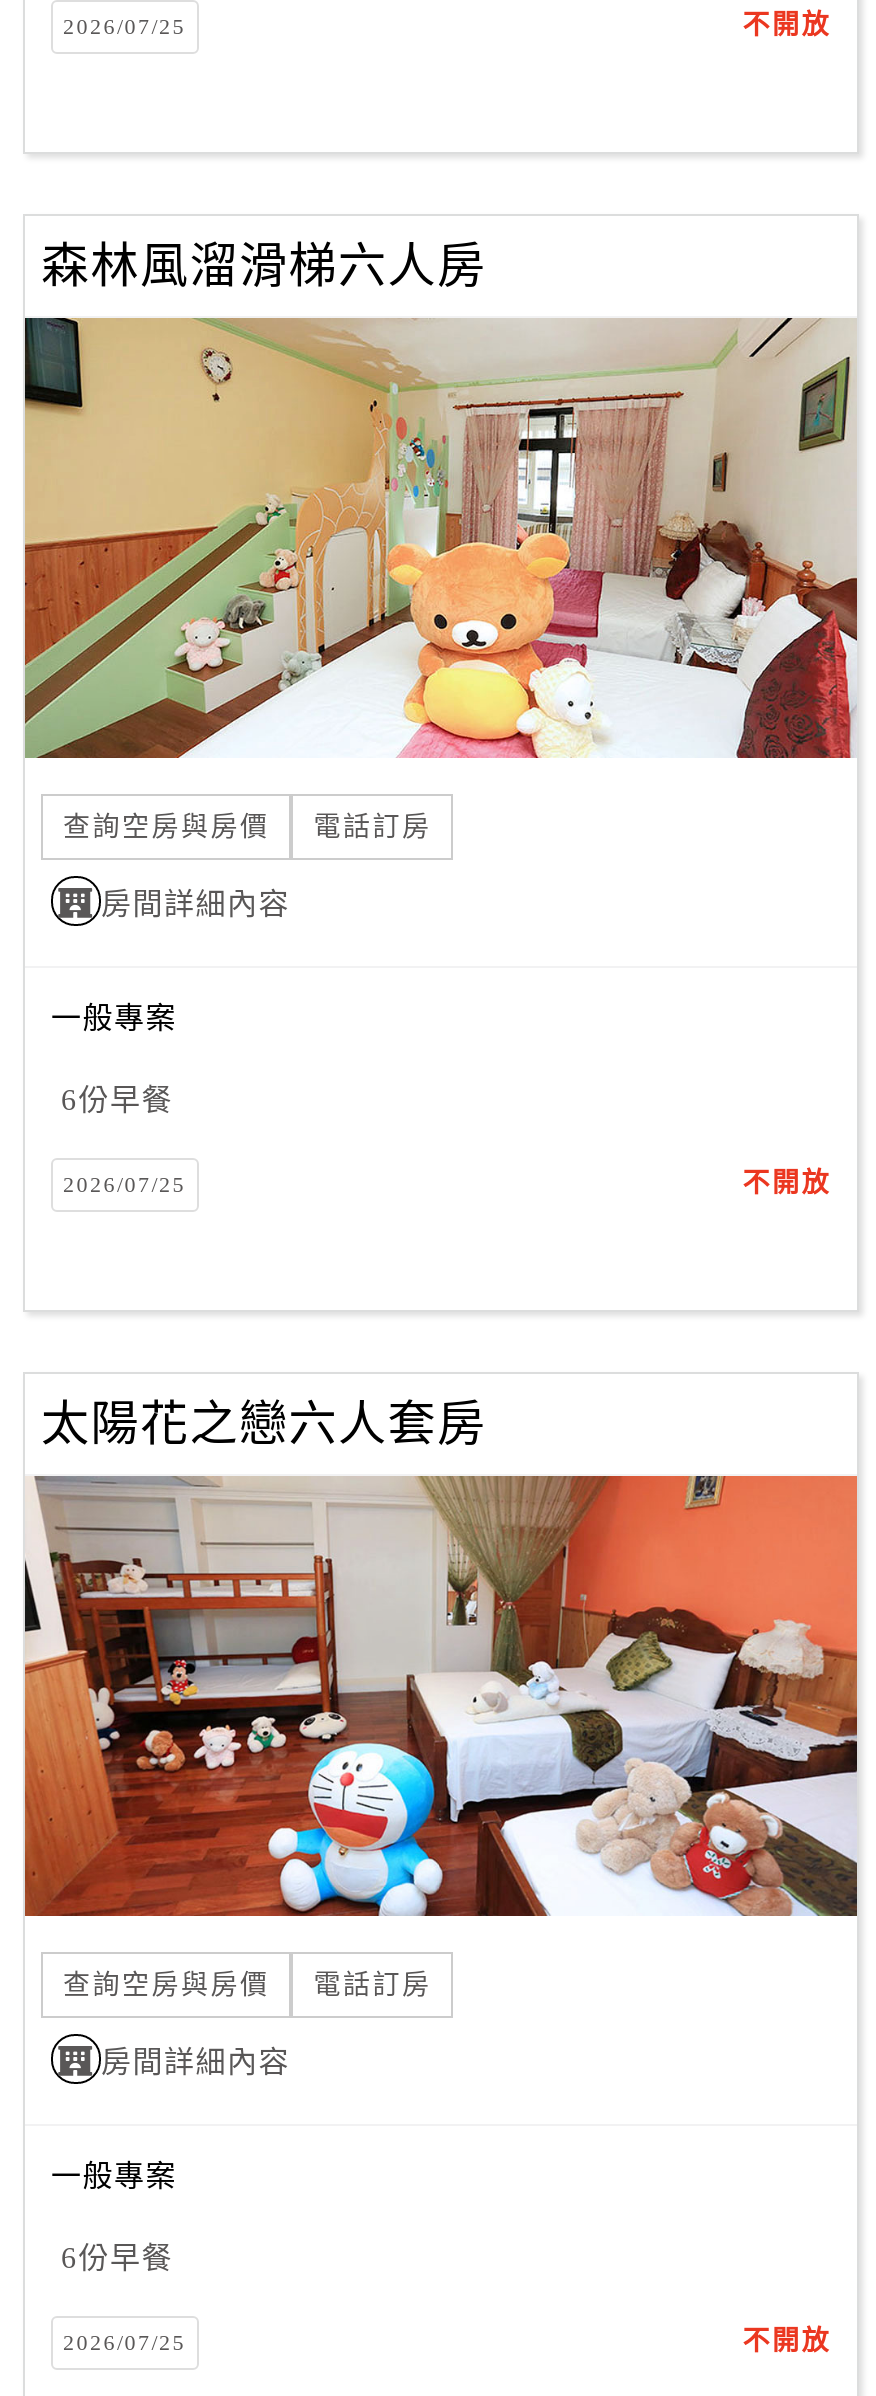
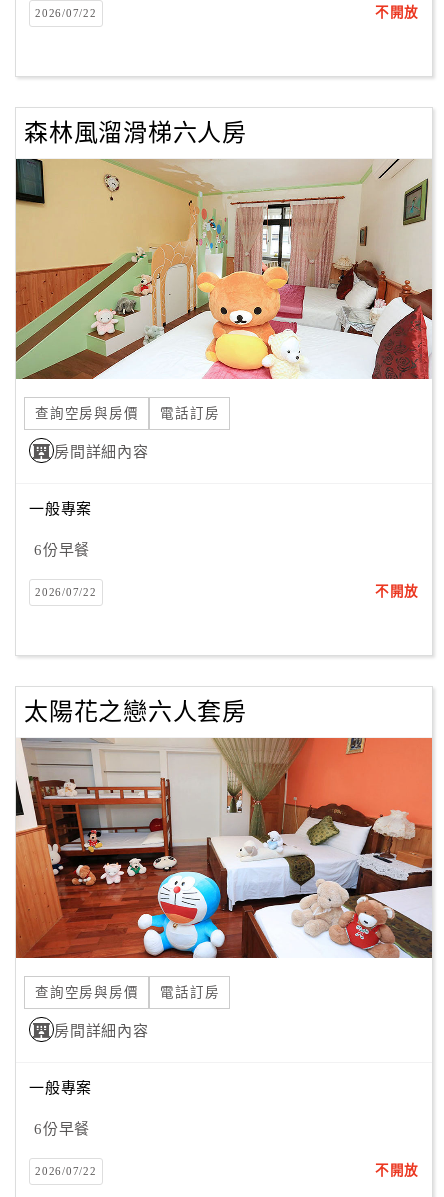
[63,14,186,38] 2026/07/25 -> [35,7,96,19] 2026/07/22
[63,1172,186,1196] 2026/07/25 -> [35,586,96,598] 2026/07/22
[63,2330,186,2354] 2026/07/25 -> [35,1165,96,1177] 2026/07/22

